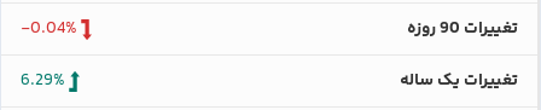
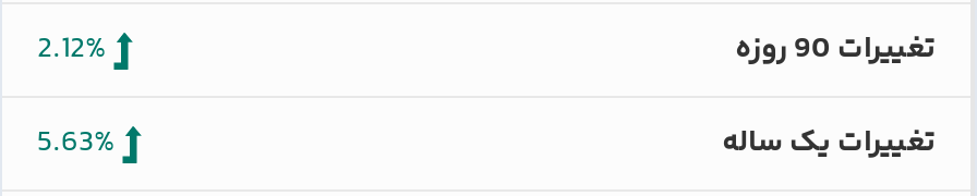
[21,16,77,42] -0.04% -> [37,26,107,74] 2.12%
[21,68,65,94] 6.29% -> [37,120,116,168] 5.63%

